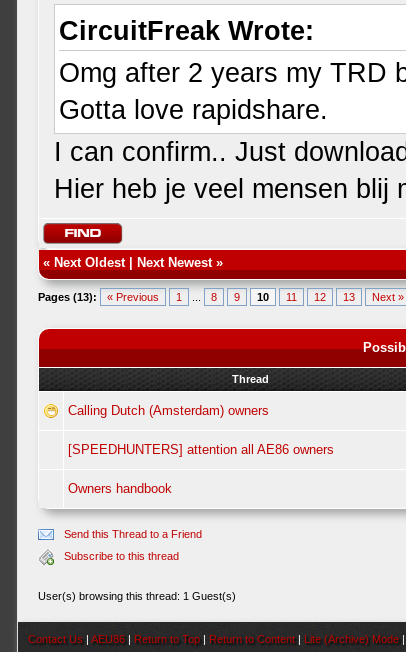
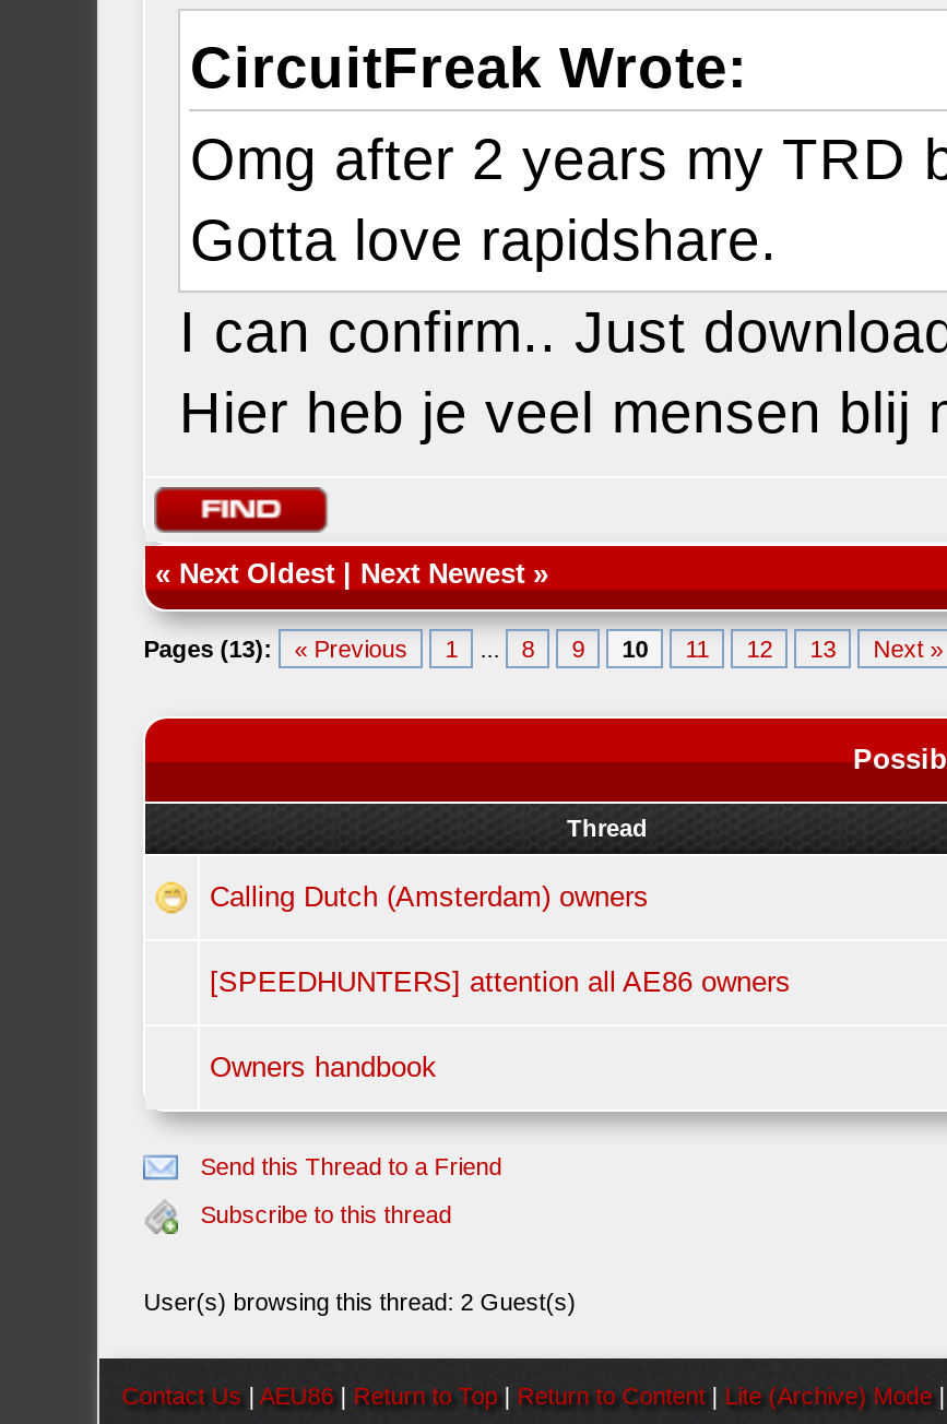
[38,590,236,602] User(s) browsing this thread: 1 Guest(s) -> [144,1289,576,1315] User(s) browsing this thread: 2 Guest(s)

